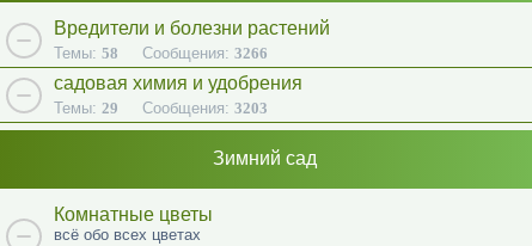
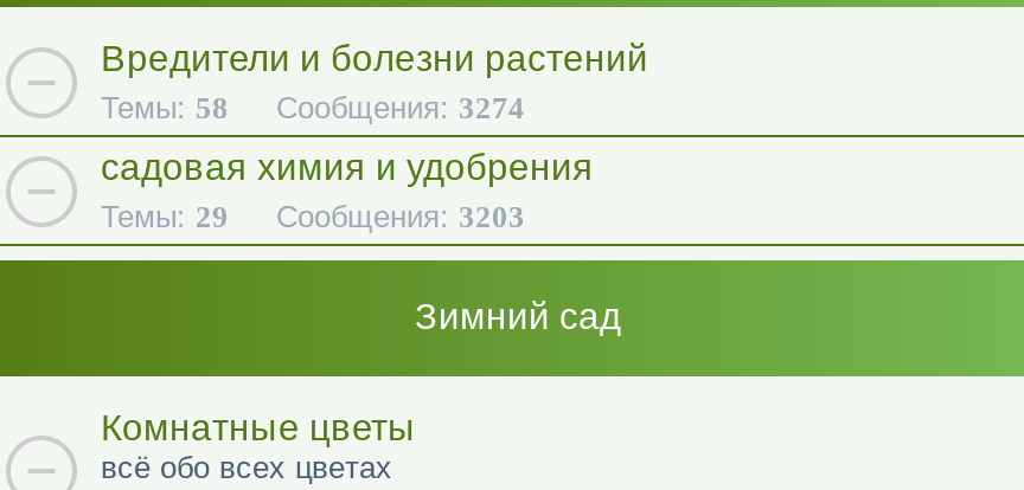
[54,44,268,62] Темы: 58 Сообщения: 3266 -> [101,90,525,126] Темы: 58 Сообщения: 3274

